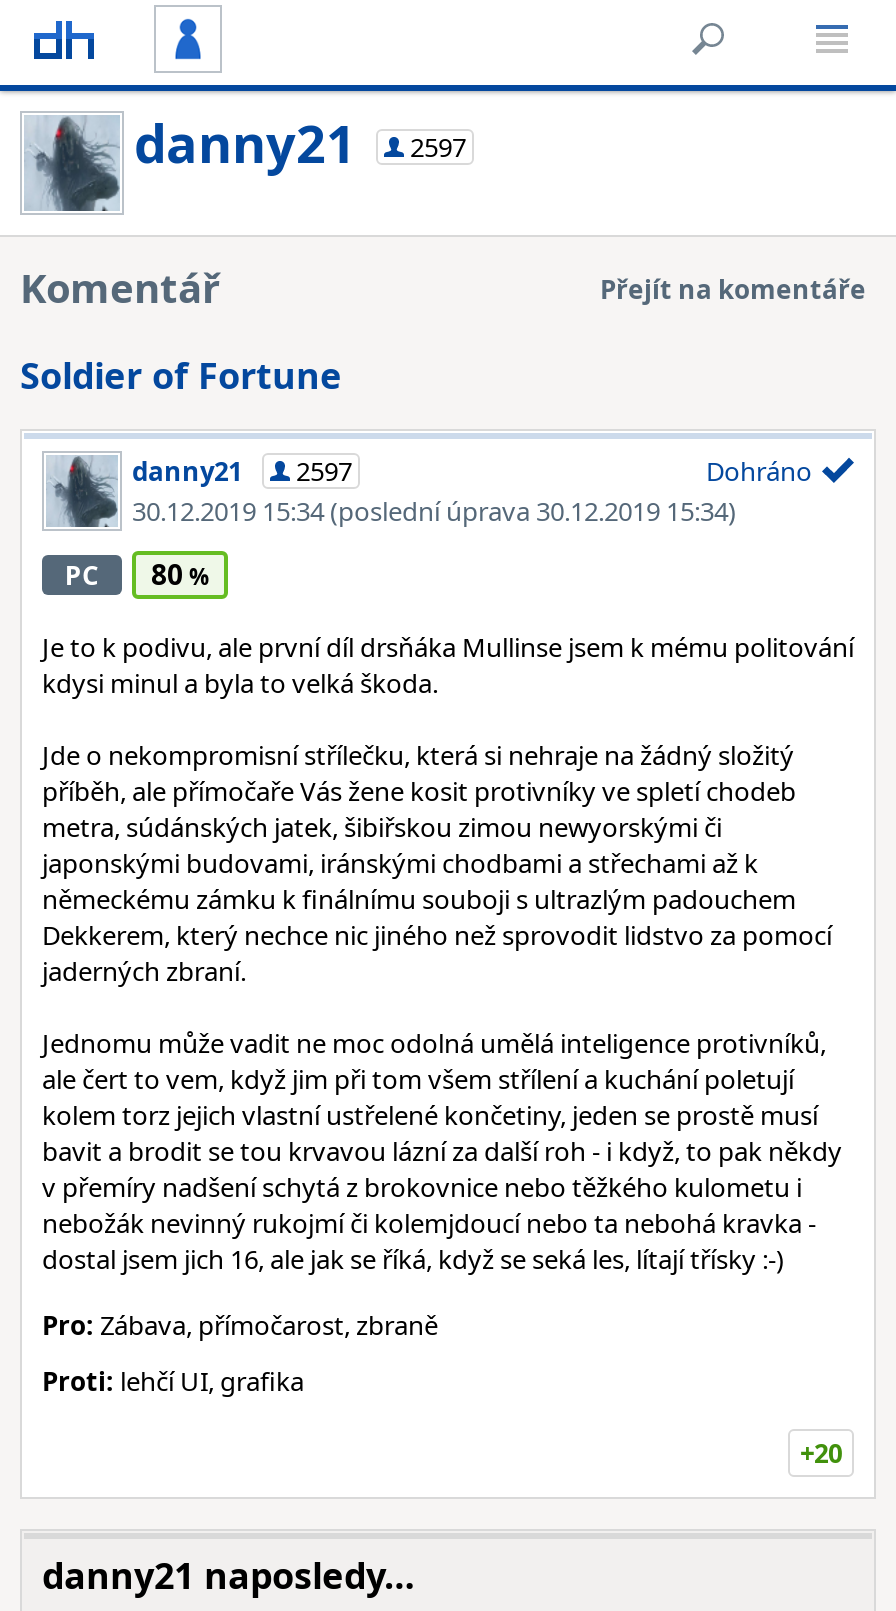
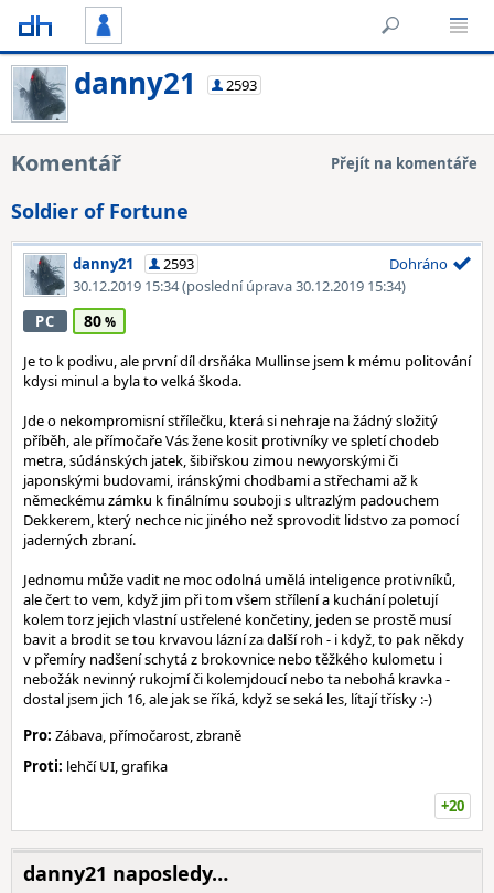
[134,107,466,179] danny21 2597 -> [74,63,257,103] danny21 2593
[132,453,352,489] danny21 2597 -> [73,254,194,274] danny21 2593

